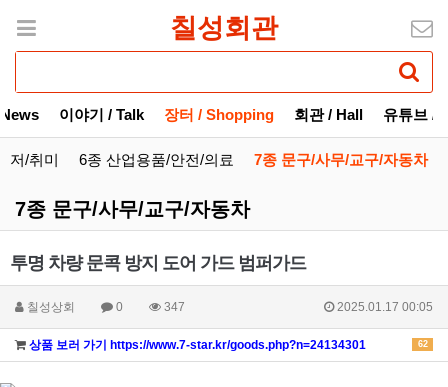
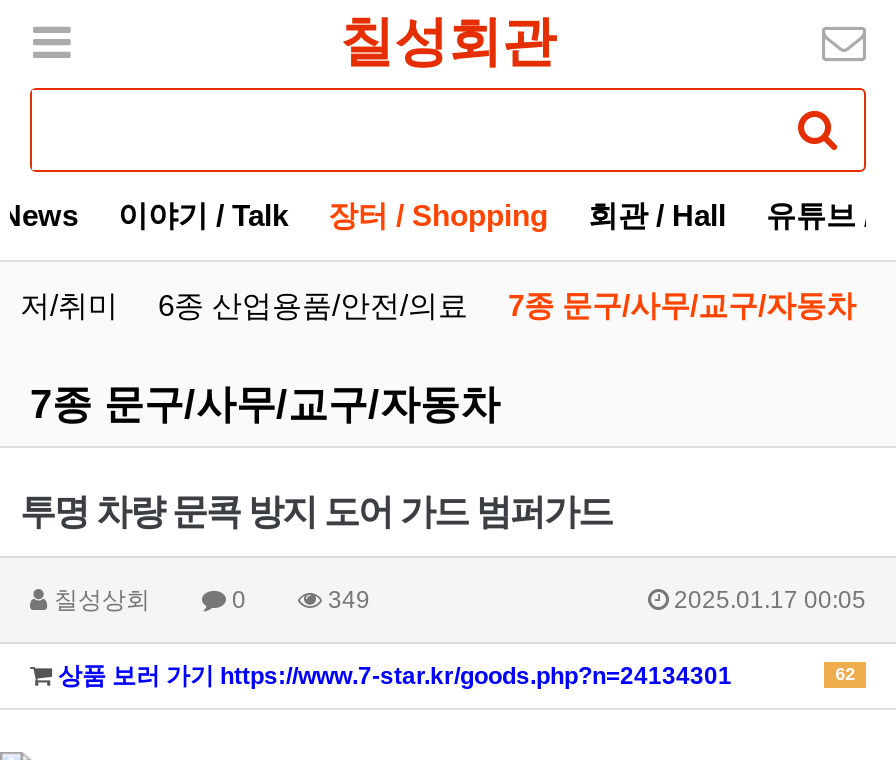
[161,300,185,314] 347 -> [322,586,370,614] 349

